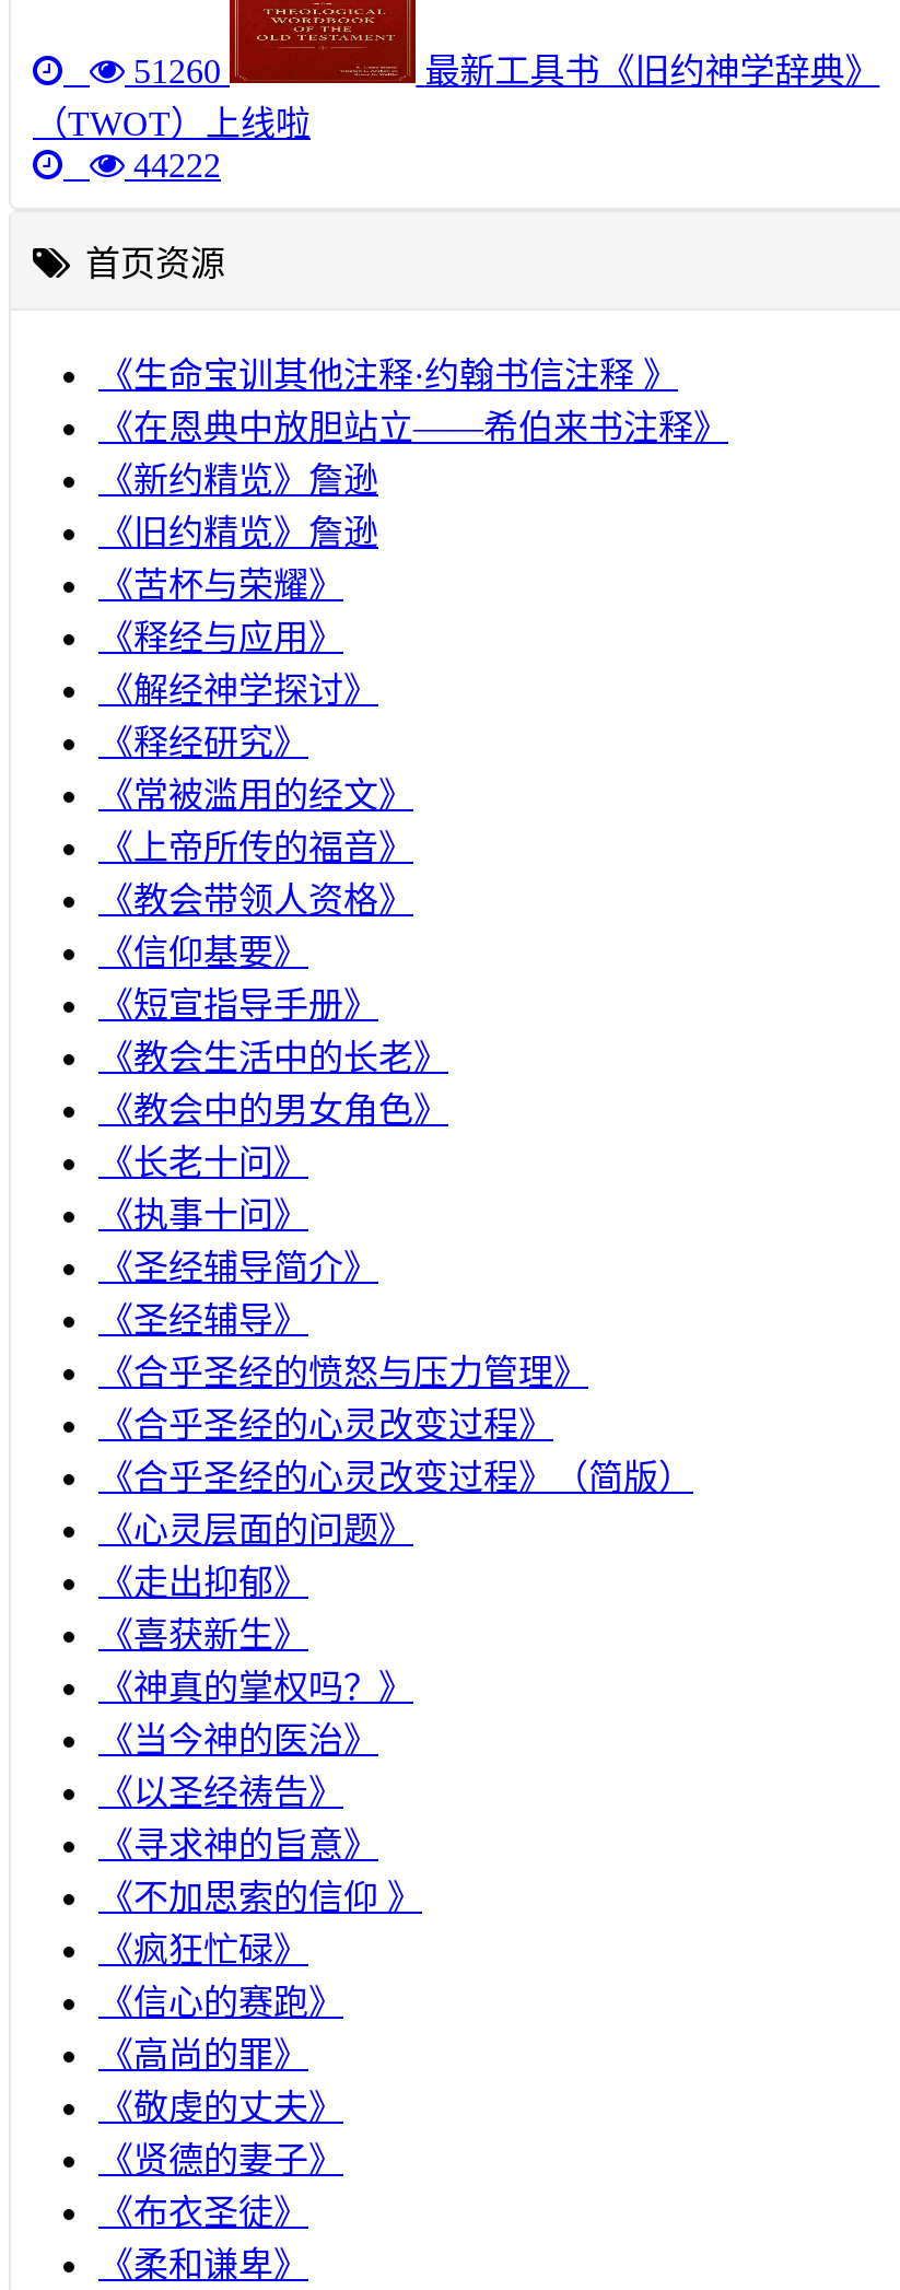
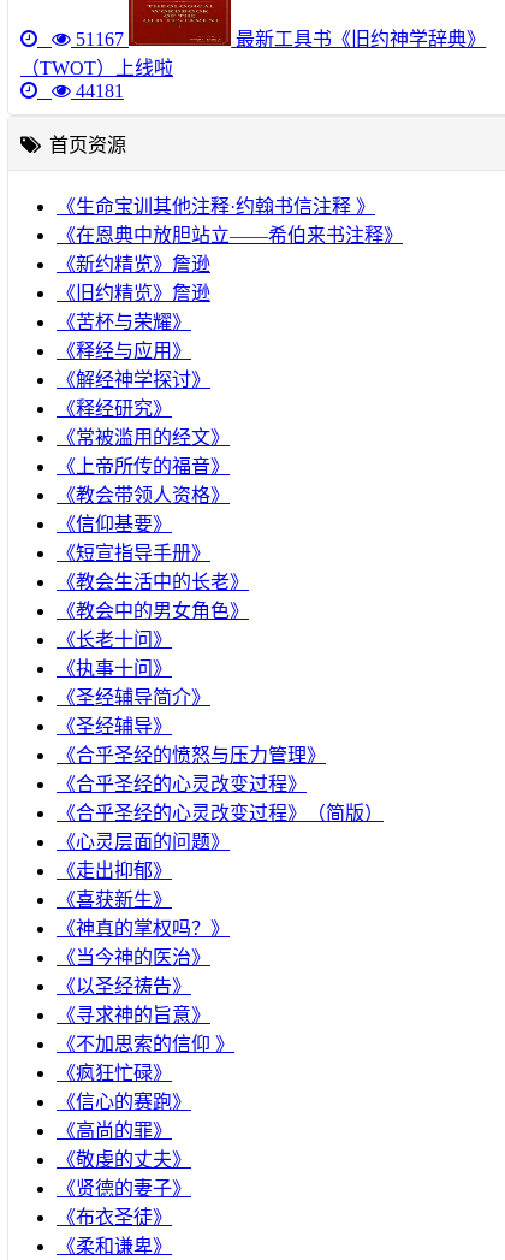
[125,52,221,89] 51260 -> [71,29,124,49] 51167
[125,146,221,183] 44222 -> [71,80,124,101] 44181

